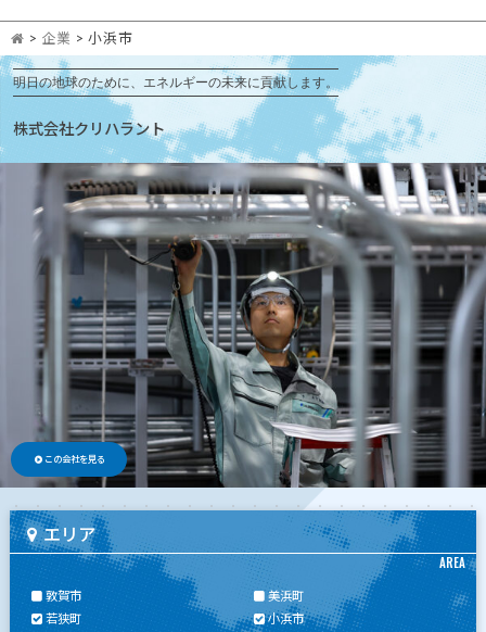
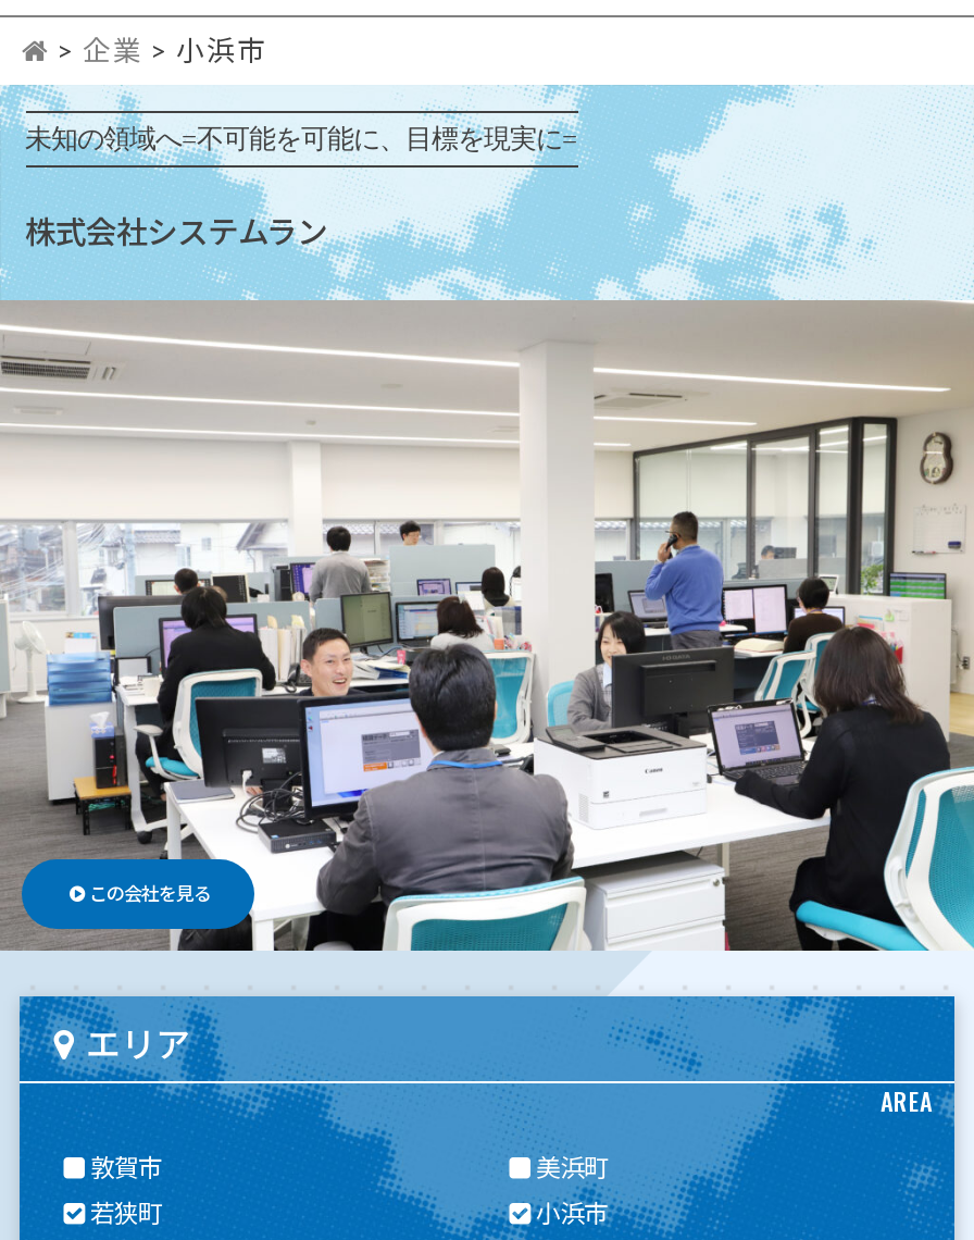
[12,75,338,91] 明日の地球のために、エネルギーの未来に貢献します。 -> [25,125,577,155] 未知の領域へ=不可能を可能に、目標を現実に=
[12,120,164,138] 株式会社クリハラント -> [25,214,327,251] 株式会社システムラン
[3,162,483,489] [image] -> [7,300,967,953] [image]

